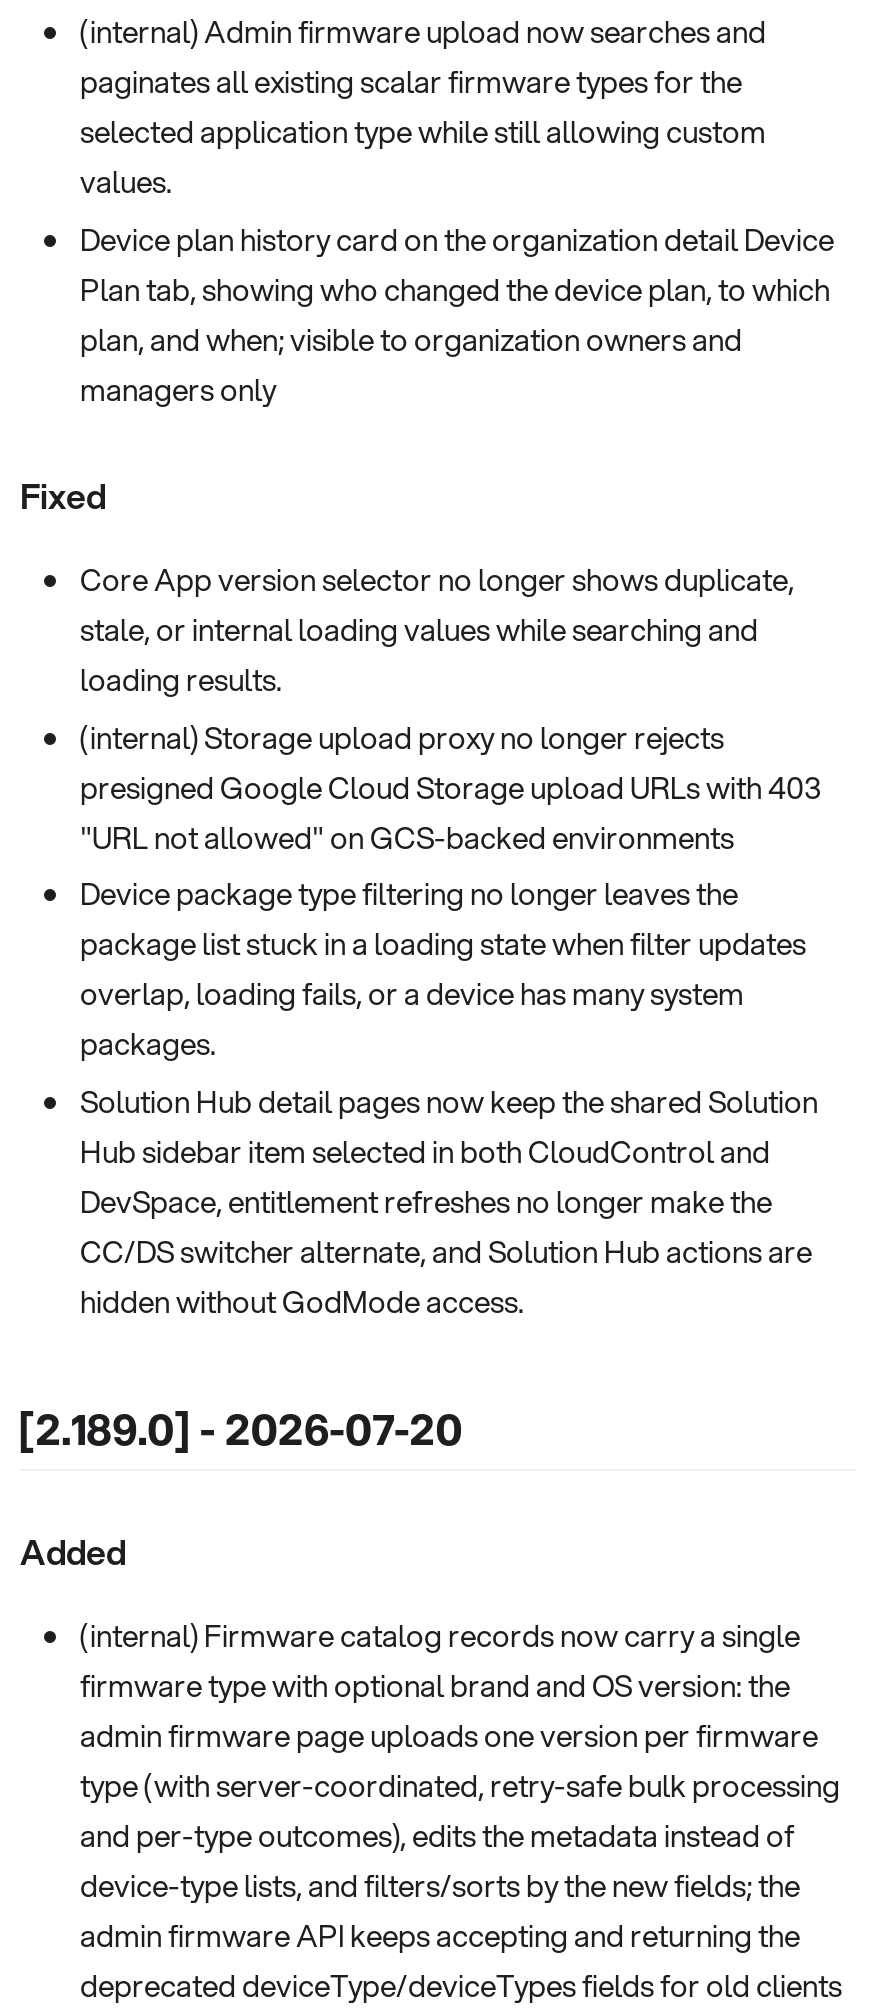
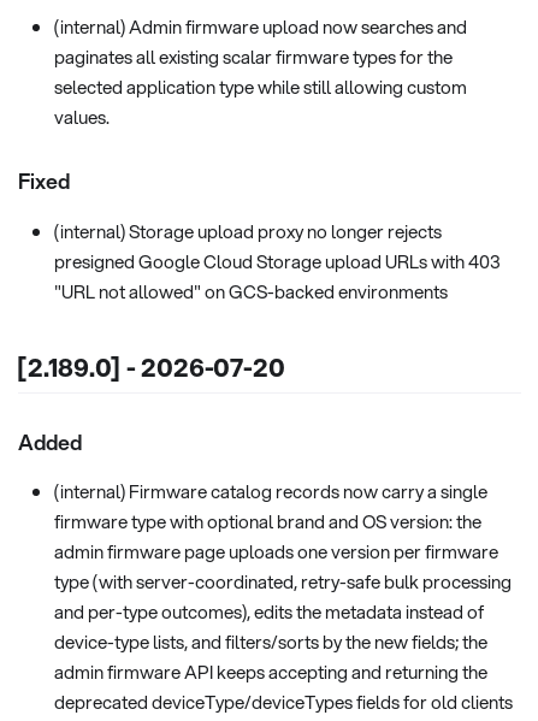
[80,217,834,411] Device plan history card on the organization detail Device | Plan tab, showing who changed the device plan, to which | plan, and when; visible to organization owners and | managers only -> none
[80,557,794,701] Core App version selector no longer shows duplicate, | stale, or internal loading values while searching and | loading results. -> none
[80,872,818,1323] Device package type filtering no longer leaves the | package list stuck in a loading state when filter updates | overlap, loading fails, or a device has many system | packages. | Solution Hub detail pages now keep the shared Solution | Hub sidebar item selected in both CloudControl and | DevSpace, entitlement refreshes no longer make the | CC/DS switcher alternate, and Solution Hub actions are | hidden without GodMode access. -> none

